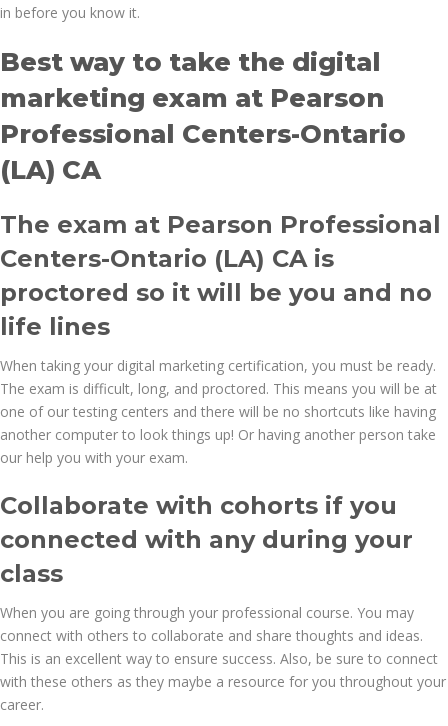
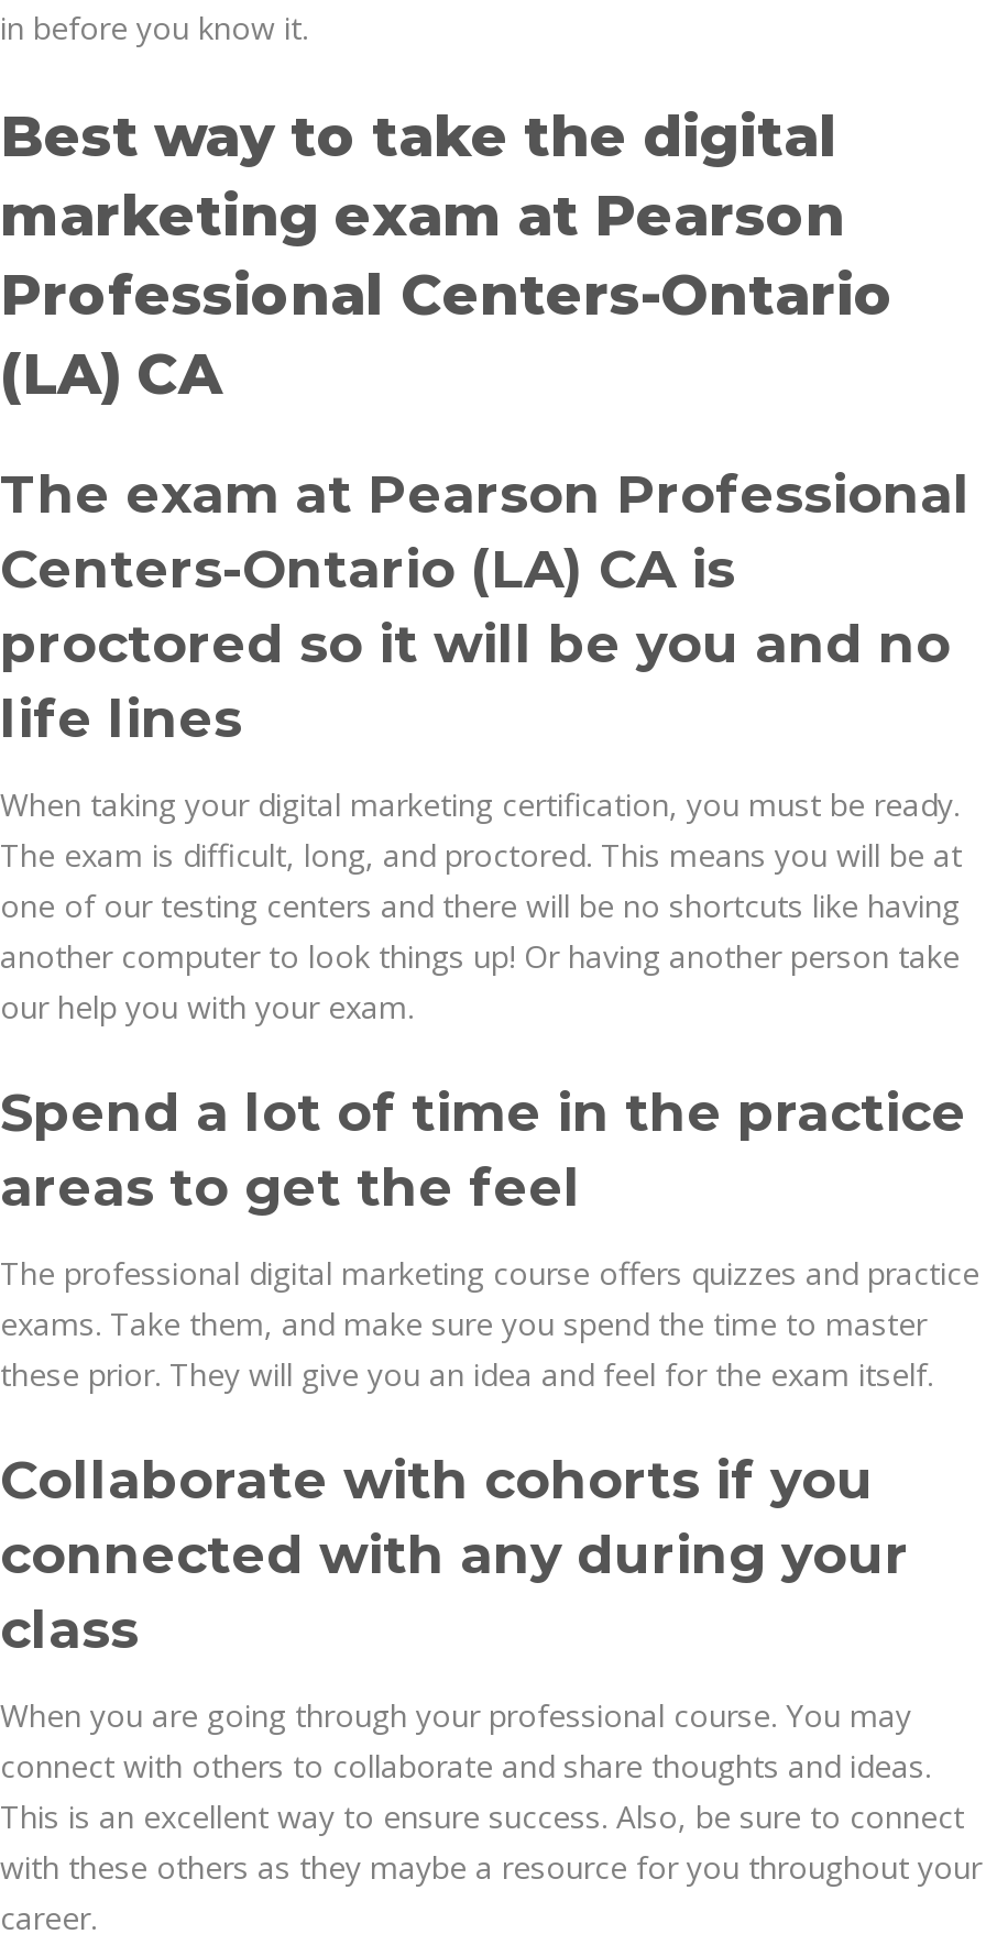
none -> [0,1081,979,1395] Spend a lot of time in the practice | areas to get the feel | The professional digital marketing course offers quizzes and practice | exams. Take them, and make sure you spend the time to master | these prior. They will give you an idea and feel for the exam itself.

